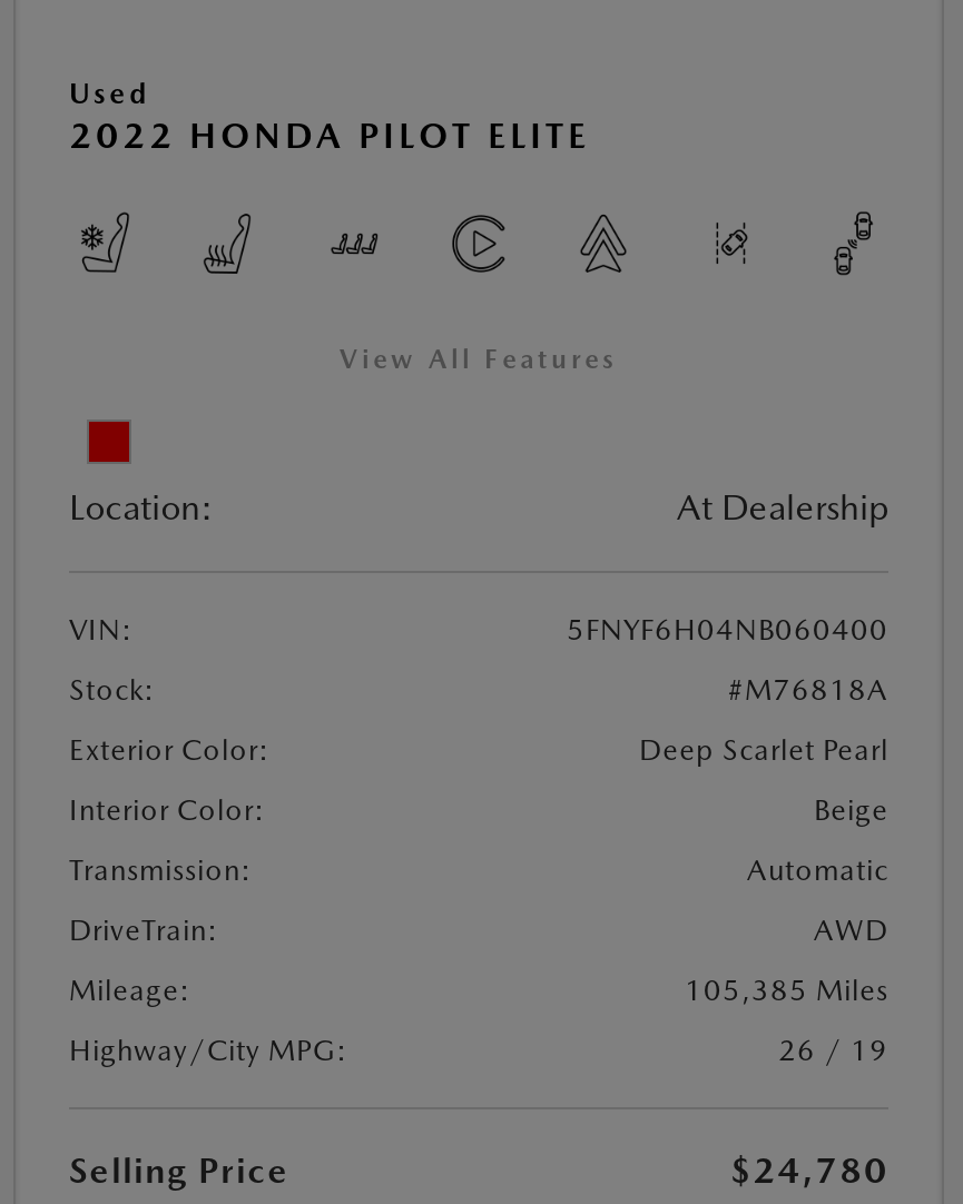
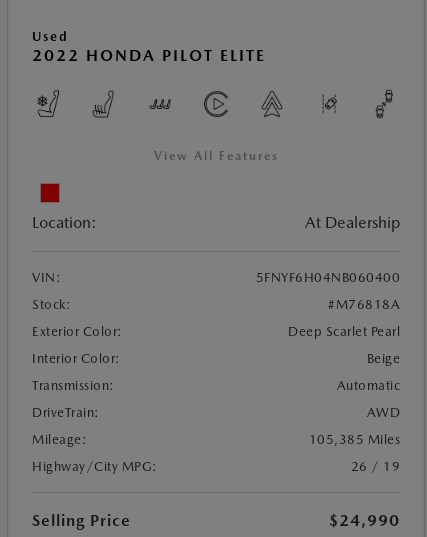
[730,1150,888,1192] $24,780 -> [329,511,400,530] $24,990

